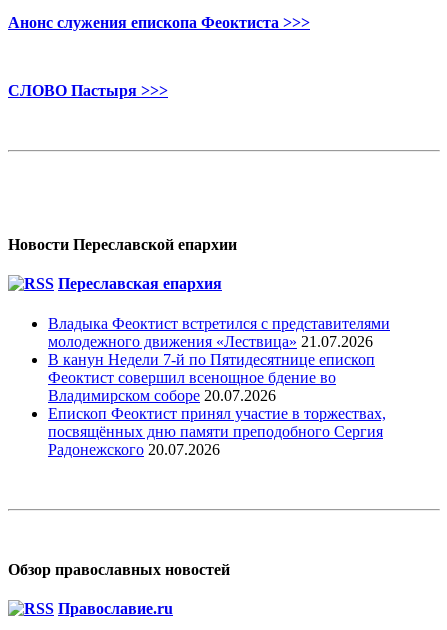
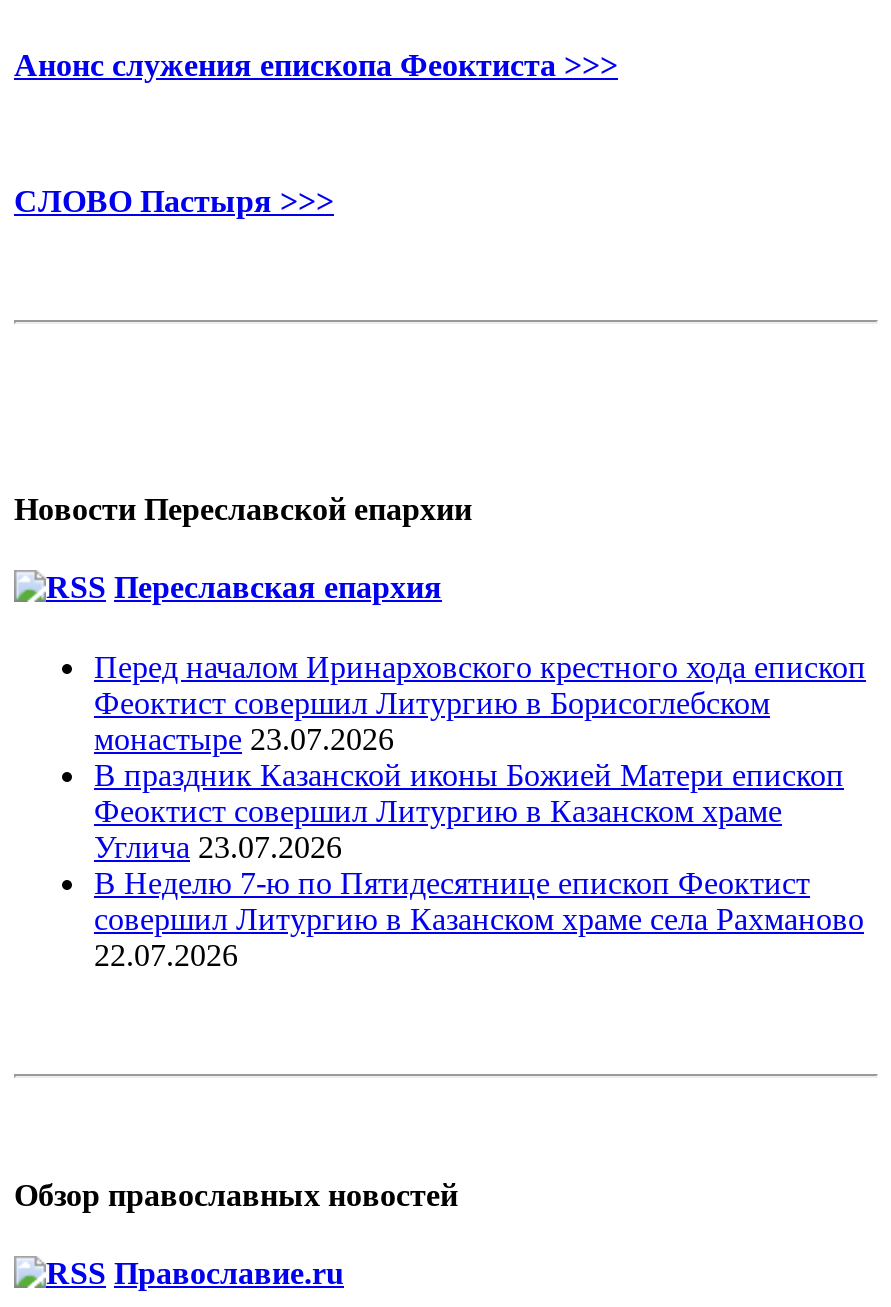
[48,315,390,458] Владыка Феоктист встретился с представителями | молодежного движения «Лествица» 21.07.2026 | В канун Недели 7-й по Пятидесятнице епископ | Феоктист совершил всенощное бдение во | Владимирском соборе 20.07.2026 | Епископ Феоктист принял участие в торжествах, | посвящённых дню памяти преподобного Сергия | Радонежского 20.07.2026 -> [94,649,866,971] Перед началом Иринарховского крестного хода епископ | Феоктист совершил Литургию в Борисоглебском | монастыре 23.07.2026 | В праздник Казанской иконы Божией Матери епископ | Феоктист совершил Литургию в Казанском храме | Углича 23.07.2026 | В Неделю 7-ю по Пятидесятнице епископ Феоктист | совершил Литургию в Казанском храме села Рахманово | 22.07.2026

